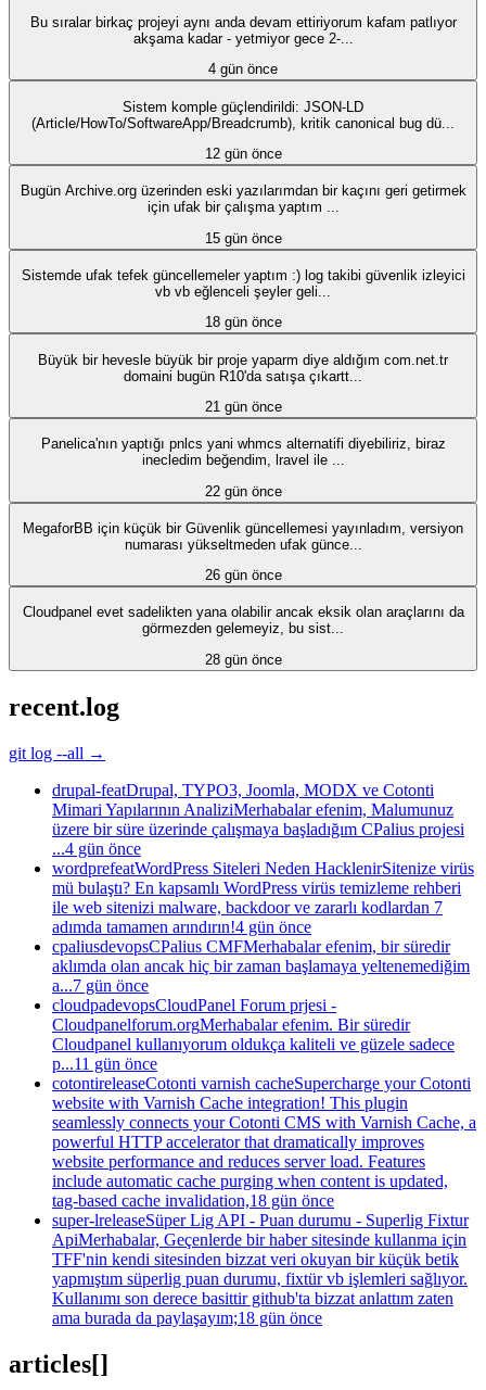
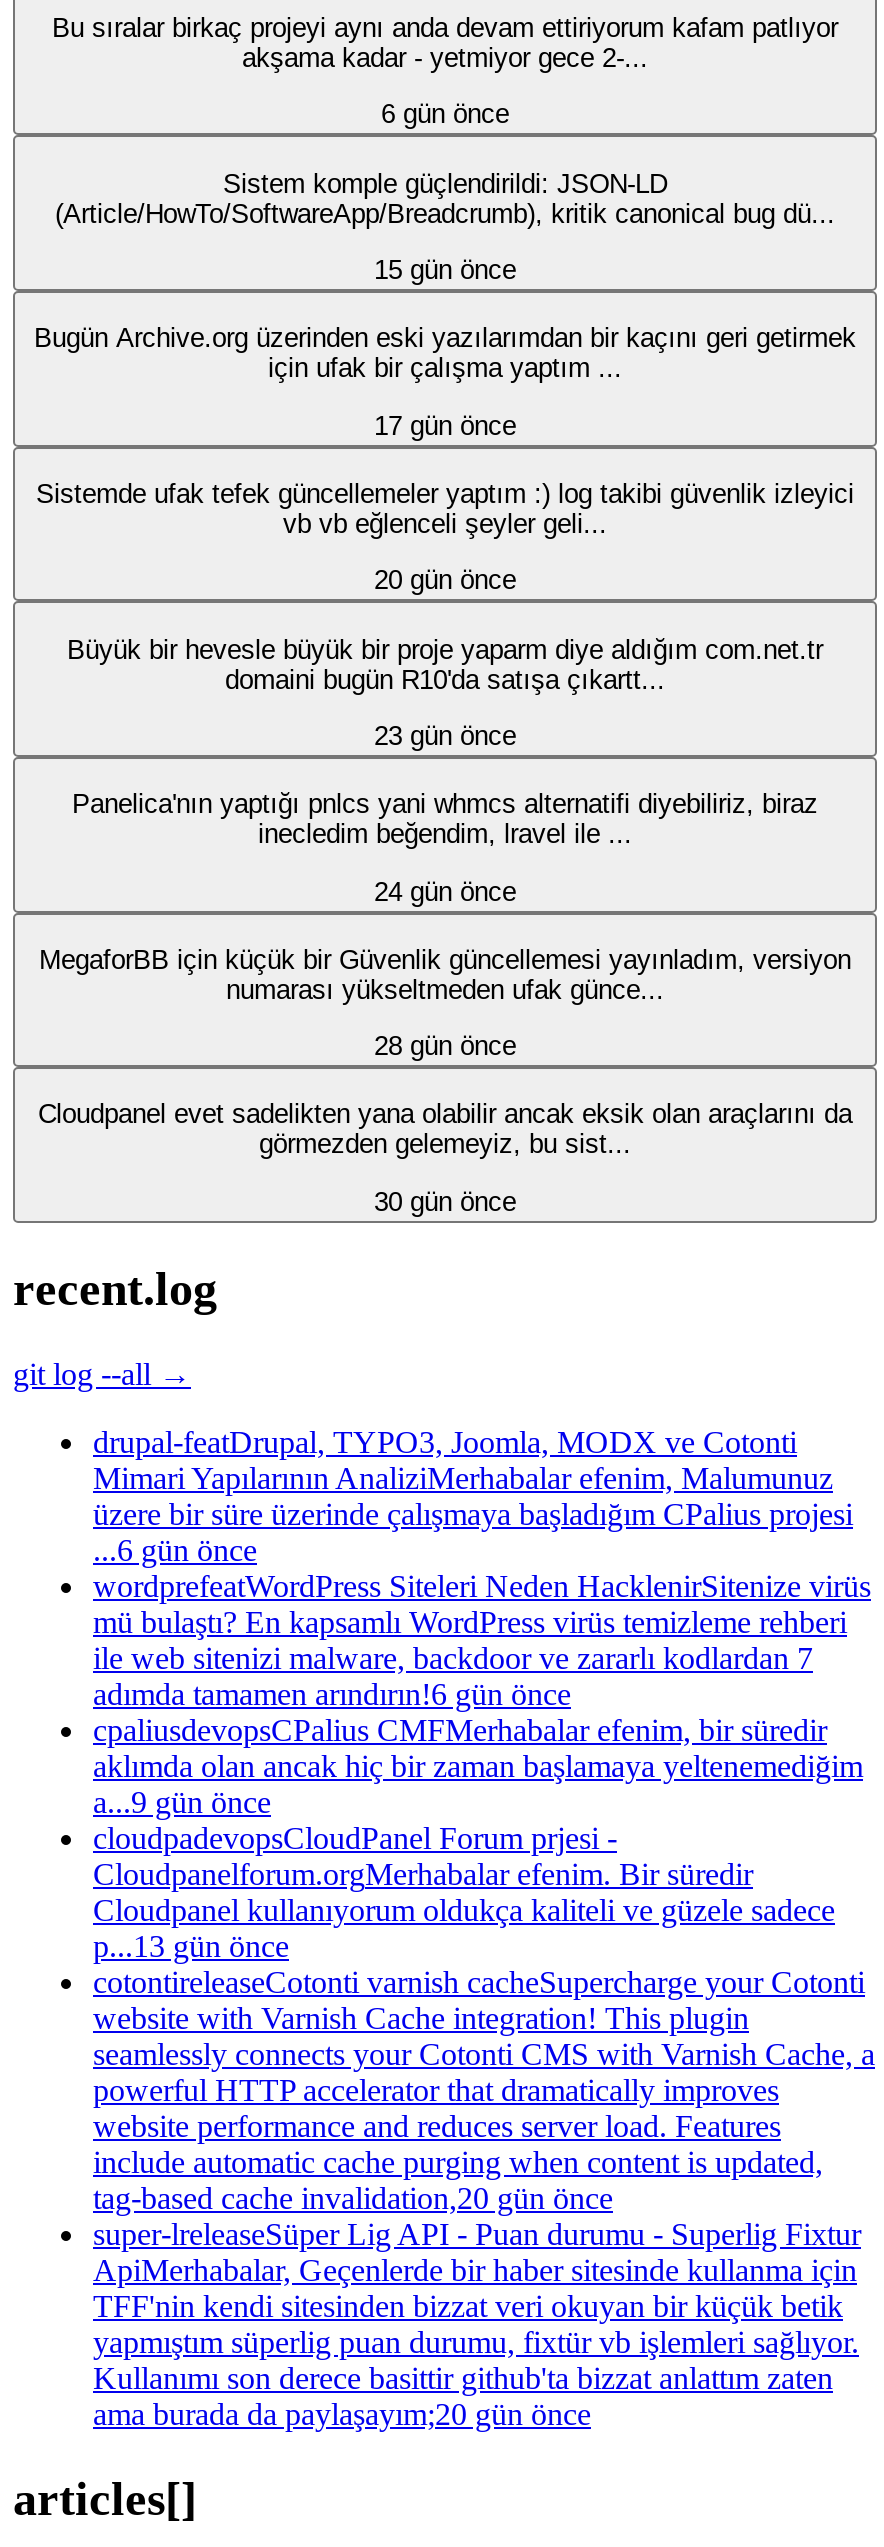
[208,61,278,77] 4 gün önce -> [381,99,509,129] 6 gün önce
[204,145,282,162] 12 gün önce -> [374,255,516,285] 15 gün önce
[204,230,282,246] 15 gün önce -> [374,410,516,440] 17 gün önce
[204,314,282,330] 18 gün önce -> [374,565,516,595] 20 gün önce
[204,398,282,415] 21 gün önce -> [374,721,516,751] 23 gün önce
[204,483,282,499] 22 gün önce -> [374,876,516,906] 24 gün önce
[204,567,282,583] 26 gün önce -> [374,1031,516,1061] 28 gün önce
[204,651,282,668] 28 gün önce -> [374,1187,516,1217] 30 gün önce
[52,839,141,857] ...4 gün önce -> [93,1532,257,1566] ...6 gün önce
[52,917,311,936] adımda tamamen arındırın!4 gün önce -> [93,1676,571,1710] adımda tamamen arındırın!6 gün önce
[52,976,149,994] a...7 gün önce -> [93,1784,271,1818] a...9 gün önce
[52,1054,157,1072] p...11 gün önce -> [93,1928,289,1962] p...13 gün önce
[52,1191,334,1209] tag-based cache invalidation,18 gün önce -> [93,2180,613,2214] tag-based cache invalidation,20 gün önce
[52,1308,322,1327] ama burada da paylaşayım;18 gün önce -> [93,2396,591,2430] ama burada da paylaşayım;20 gün önce

